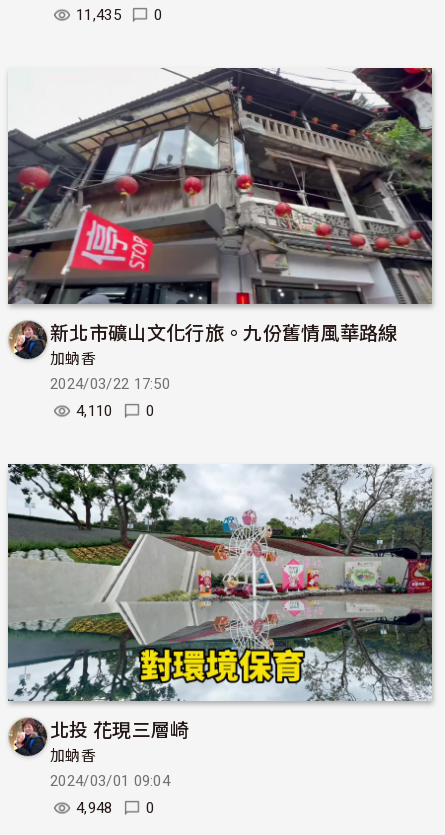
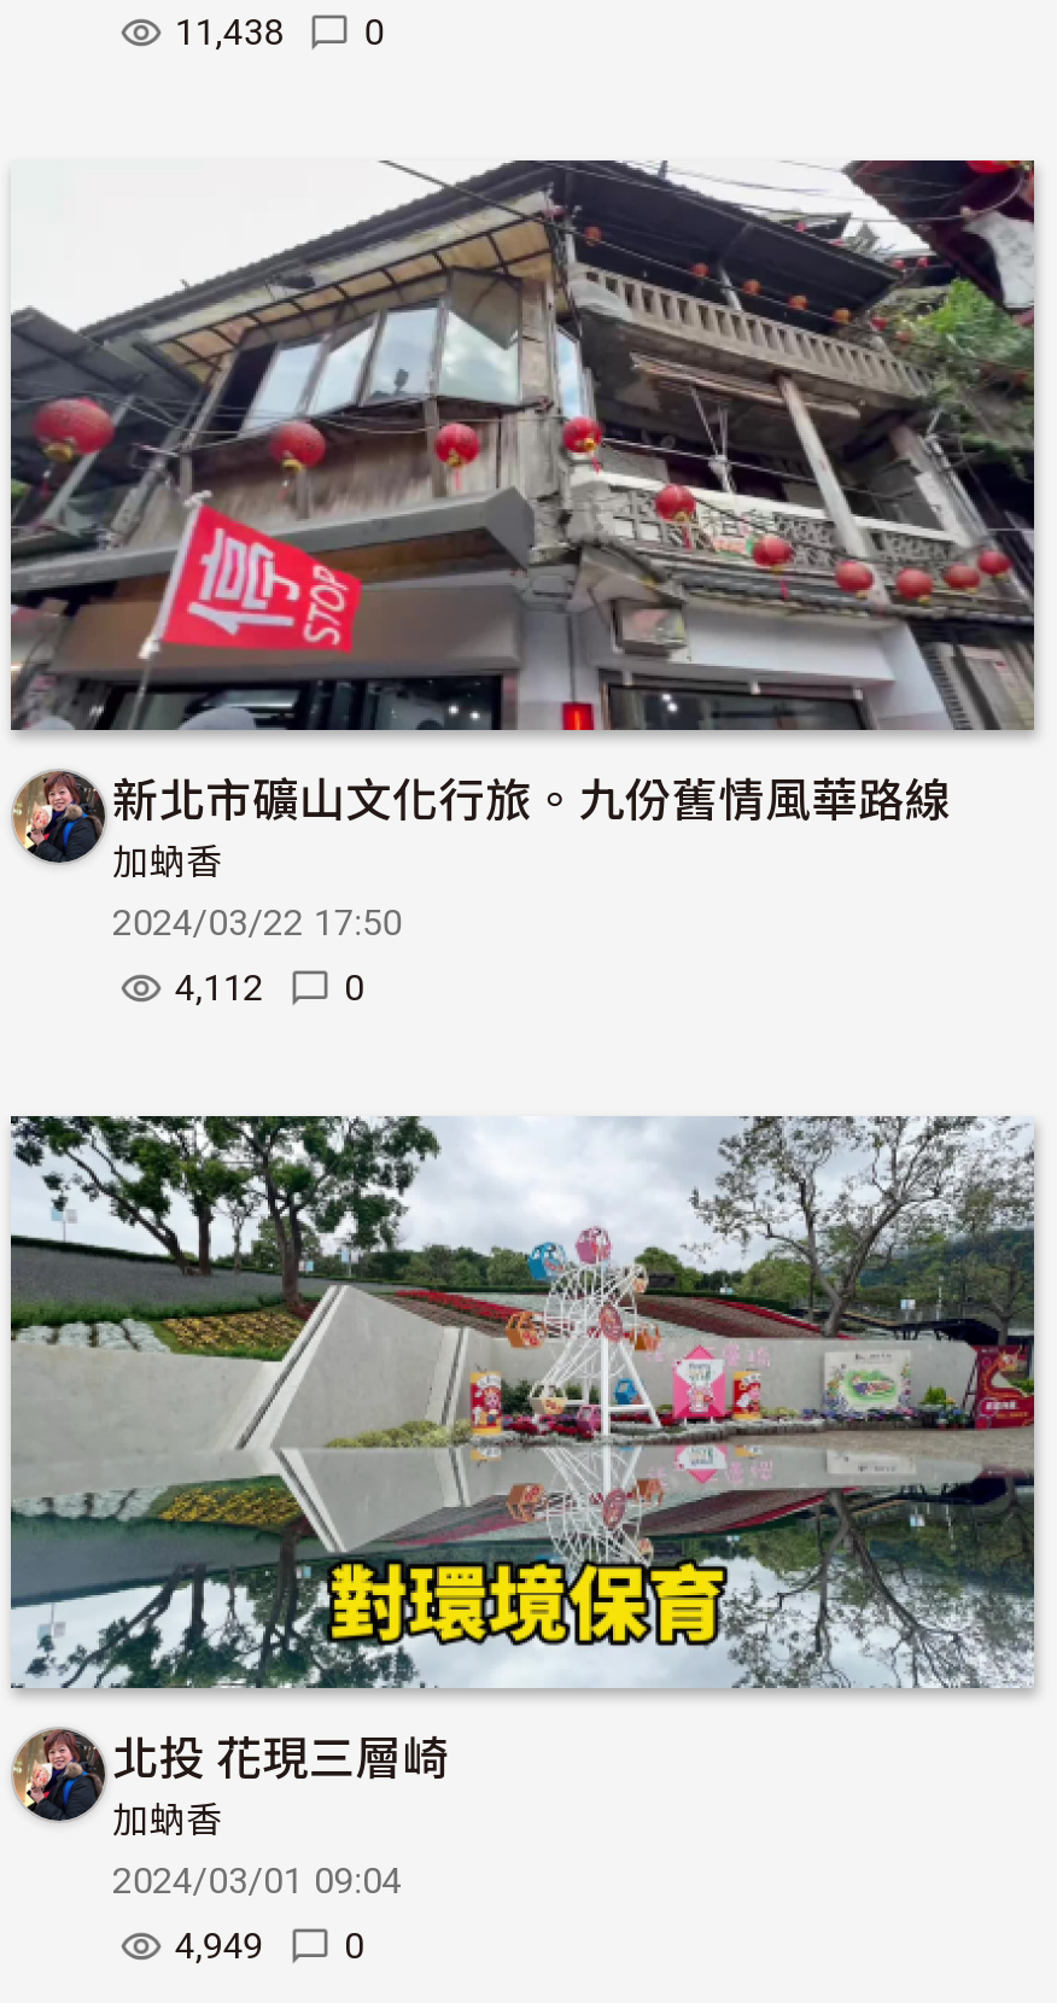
[76,6,163,24] 11,435 0 -> [175,10,384,54] 11,438 0
[76,402,154,420] 4,110 0 -> [175,968,364,1011] 4,112 0
[76,799,154,817] 4,948 0 -> [175,1925,364,1968] 4,949 0

